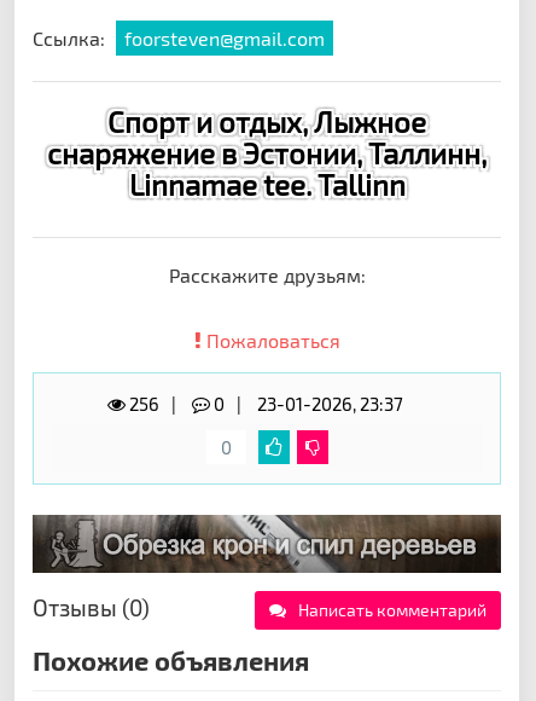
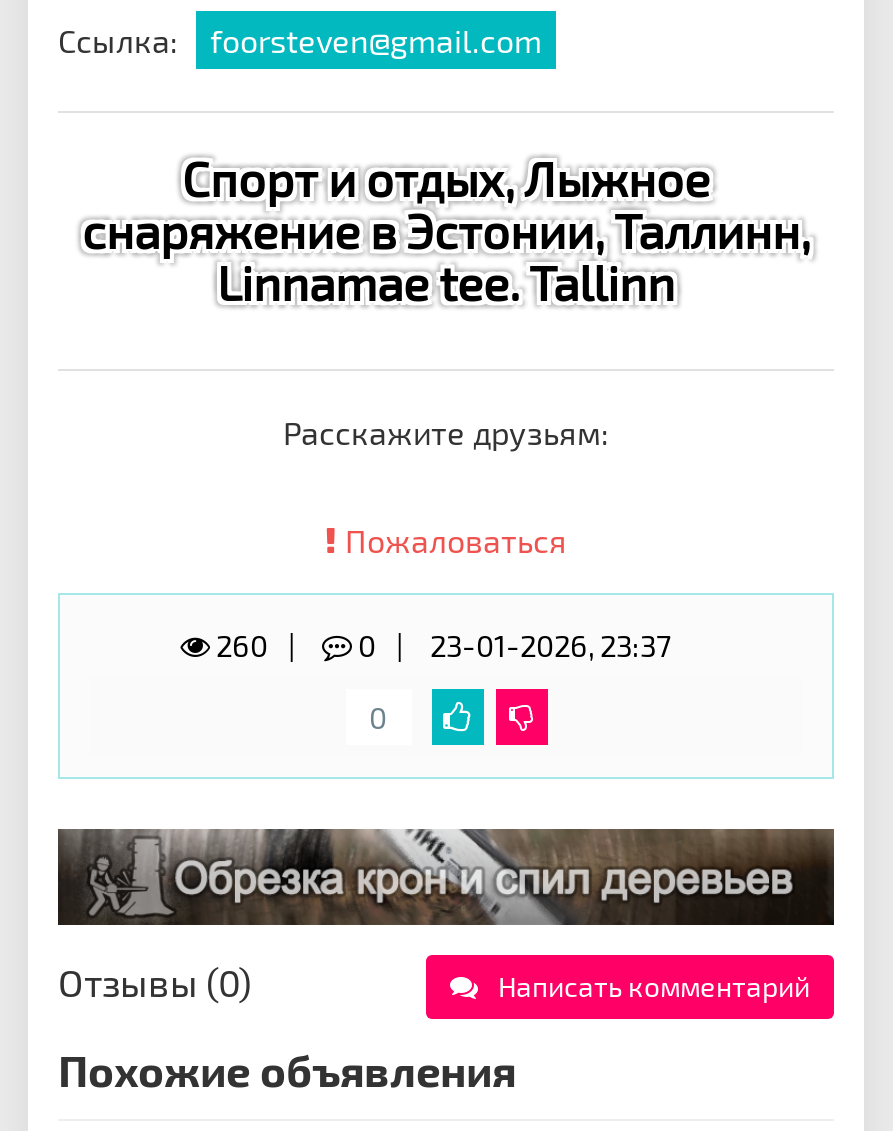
[125,393,159,415] 256 -> [210,627,268,663] 260

